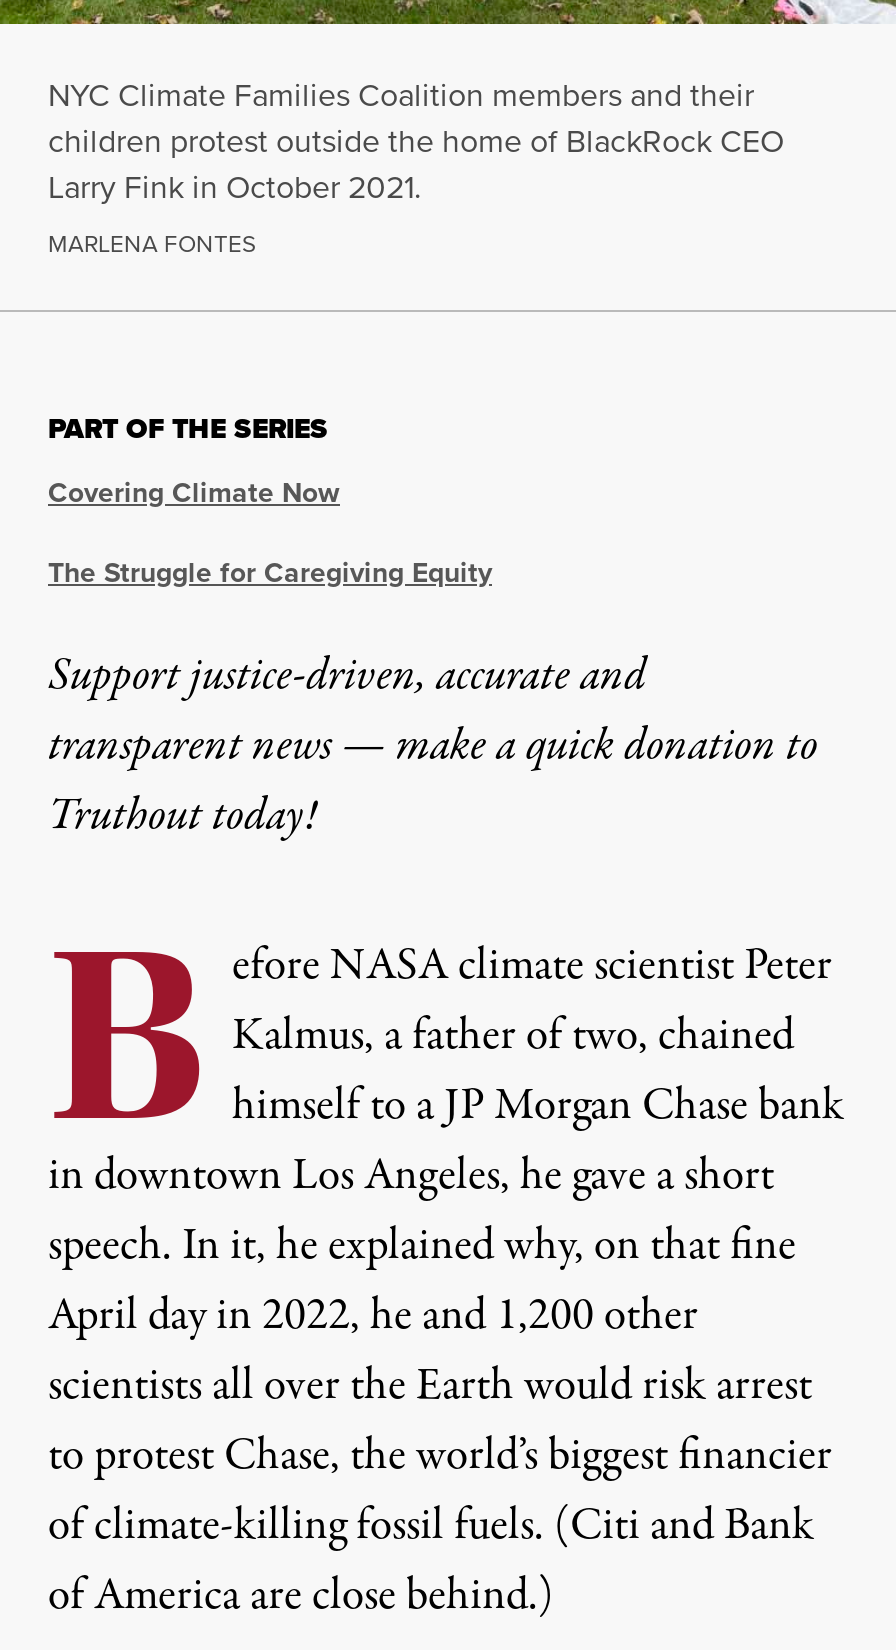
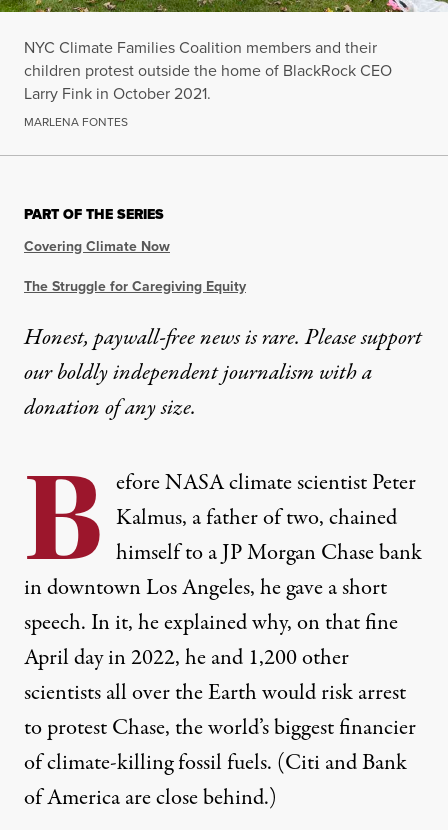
[48,644,818,848] Support justice-driven, accurate and | transparent news — make a quick donation to | Truthout today! -> [24,322,422,424] Honest, paywall-free news is rare. Please support | our boldly independent journalism with a | donation of any size.

